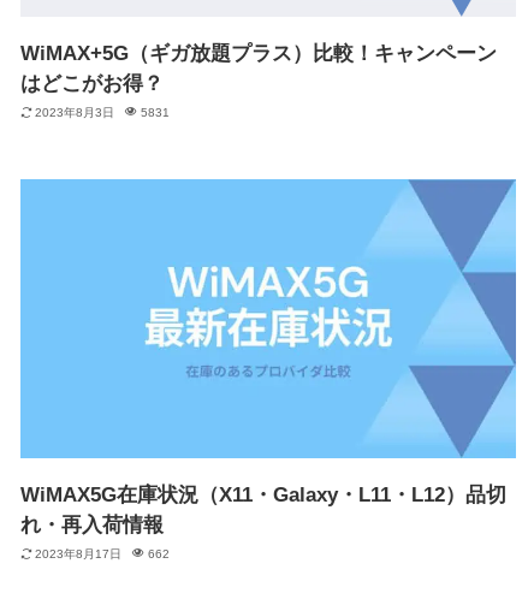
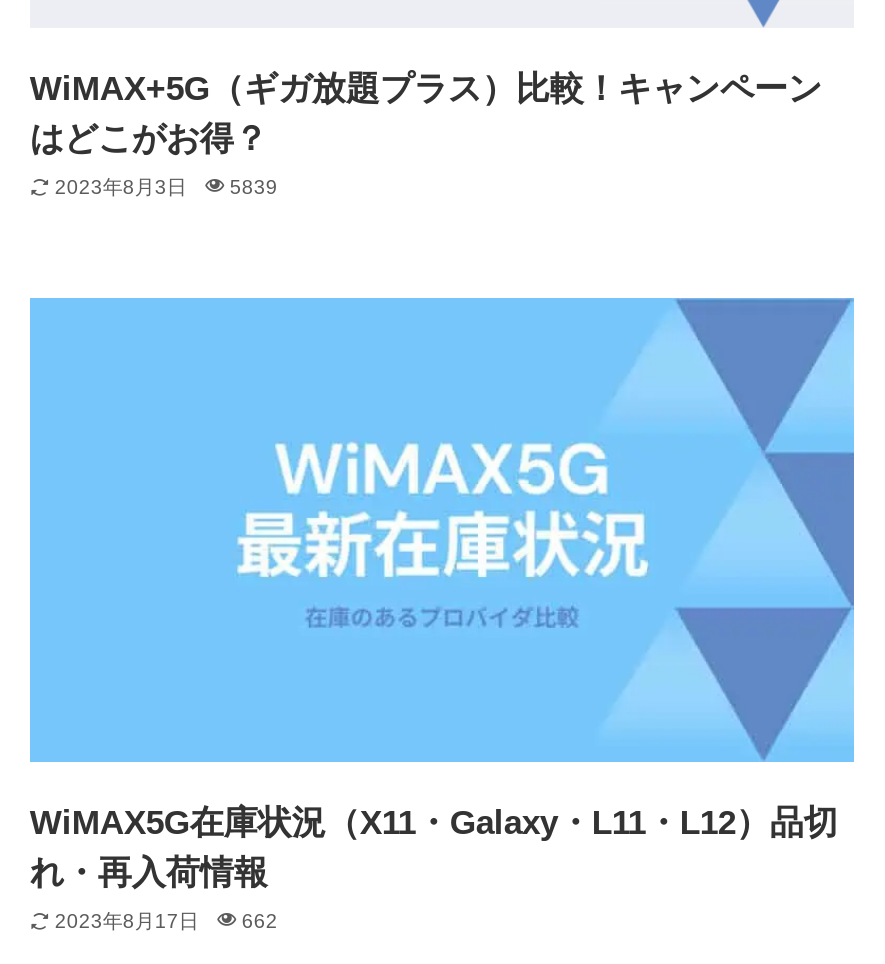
[35,106,169,120] 2023年8月3日 5831 -> [55,177,278,199] 2023年8月3日 5839

